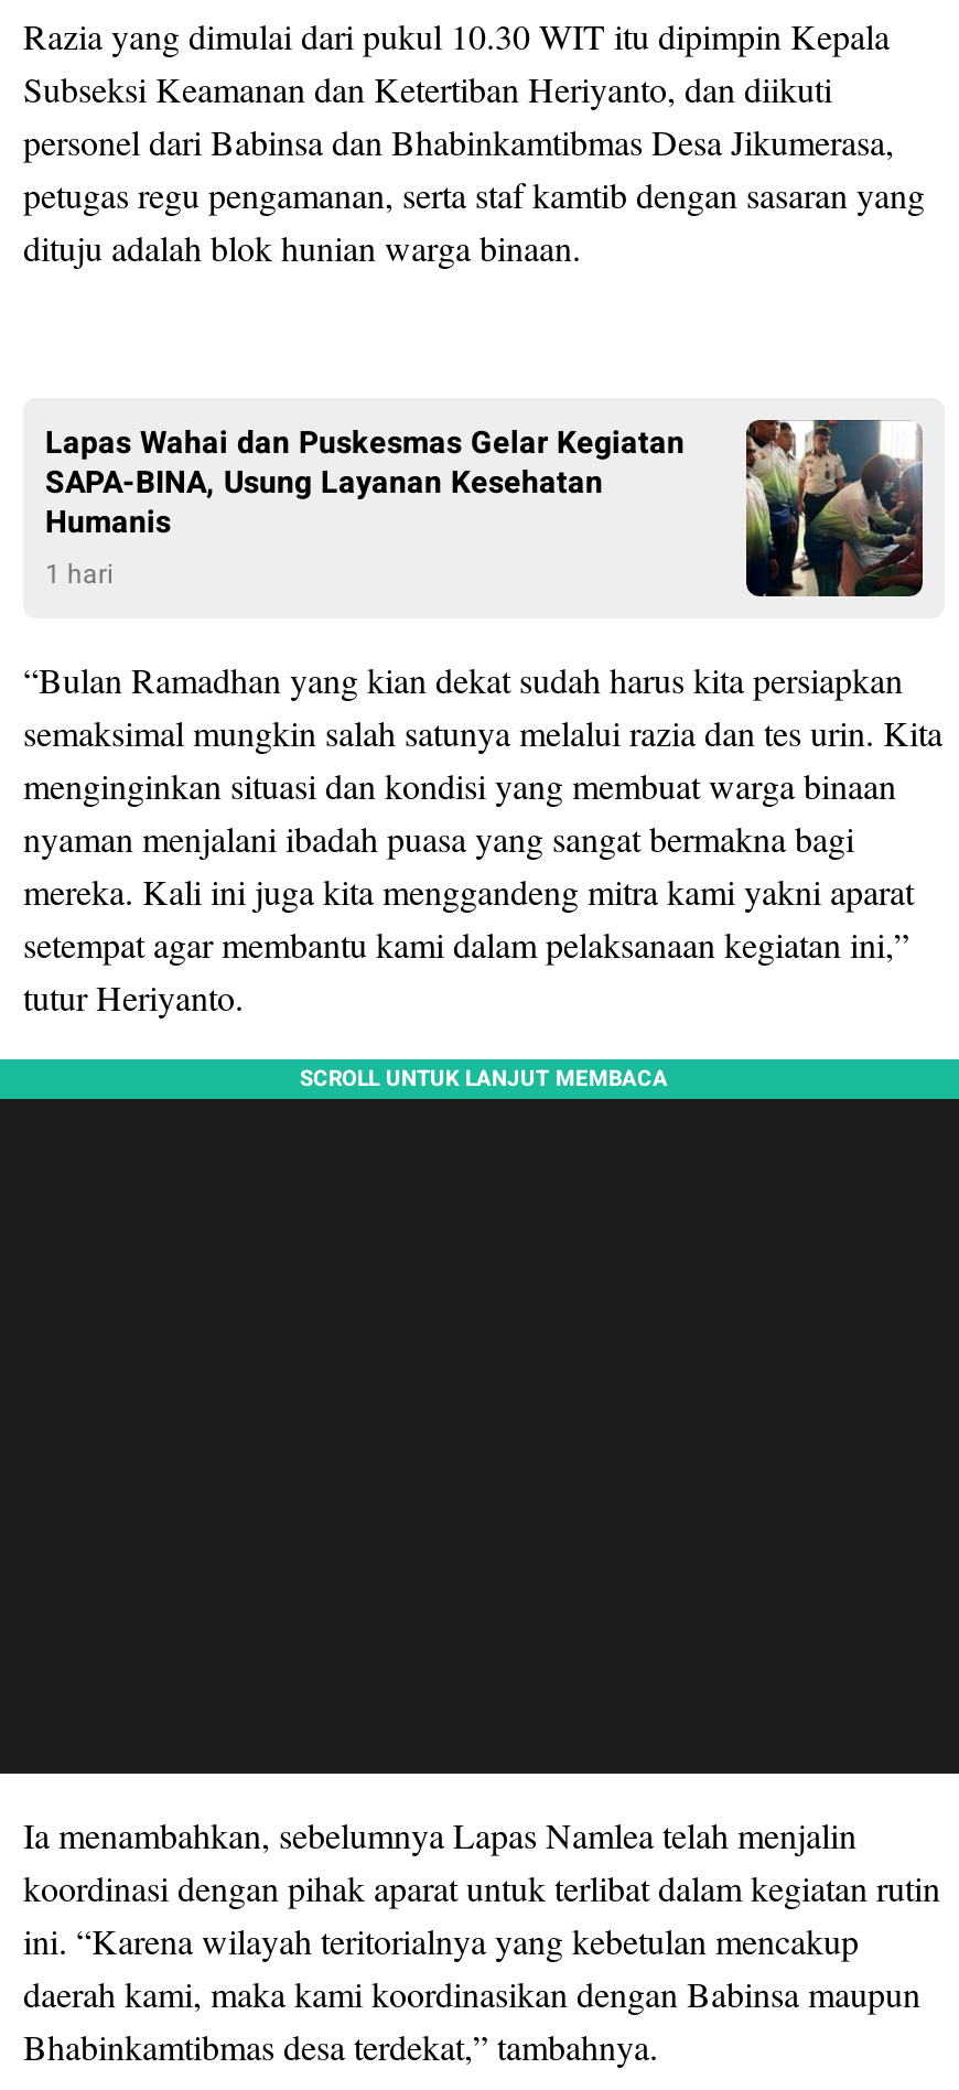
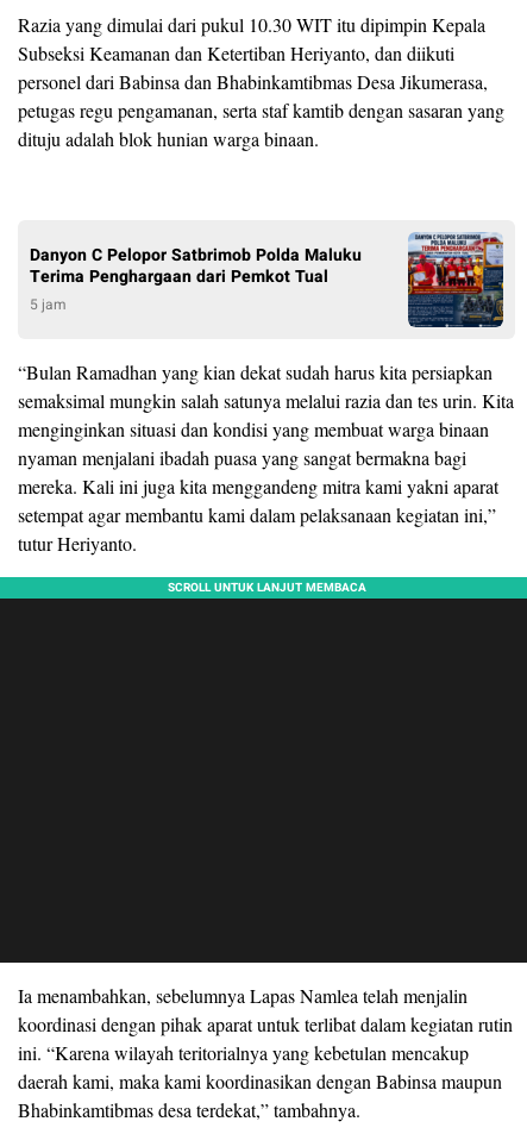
[45,418,925,599] [image] | Lapas Wahai dan Puskesmas Gelar Kegiatan | SAPA-BINA, Usung Layanan Kesehatan | Humanis | 1 hari -> [30,232,504,328] [image] | Danyon C Pelopor Satbrimob Polda Maluku | Terima Penghargaan dari Pemkot Tual | 5 jam

